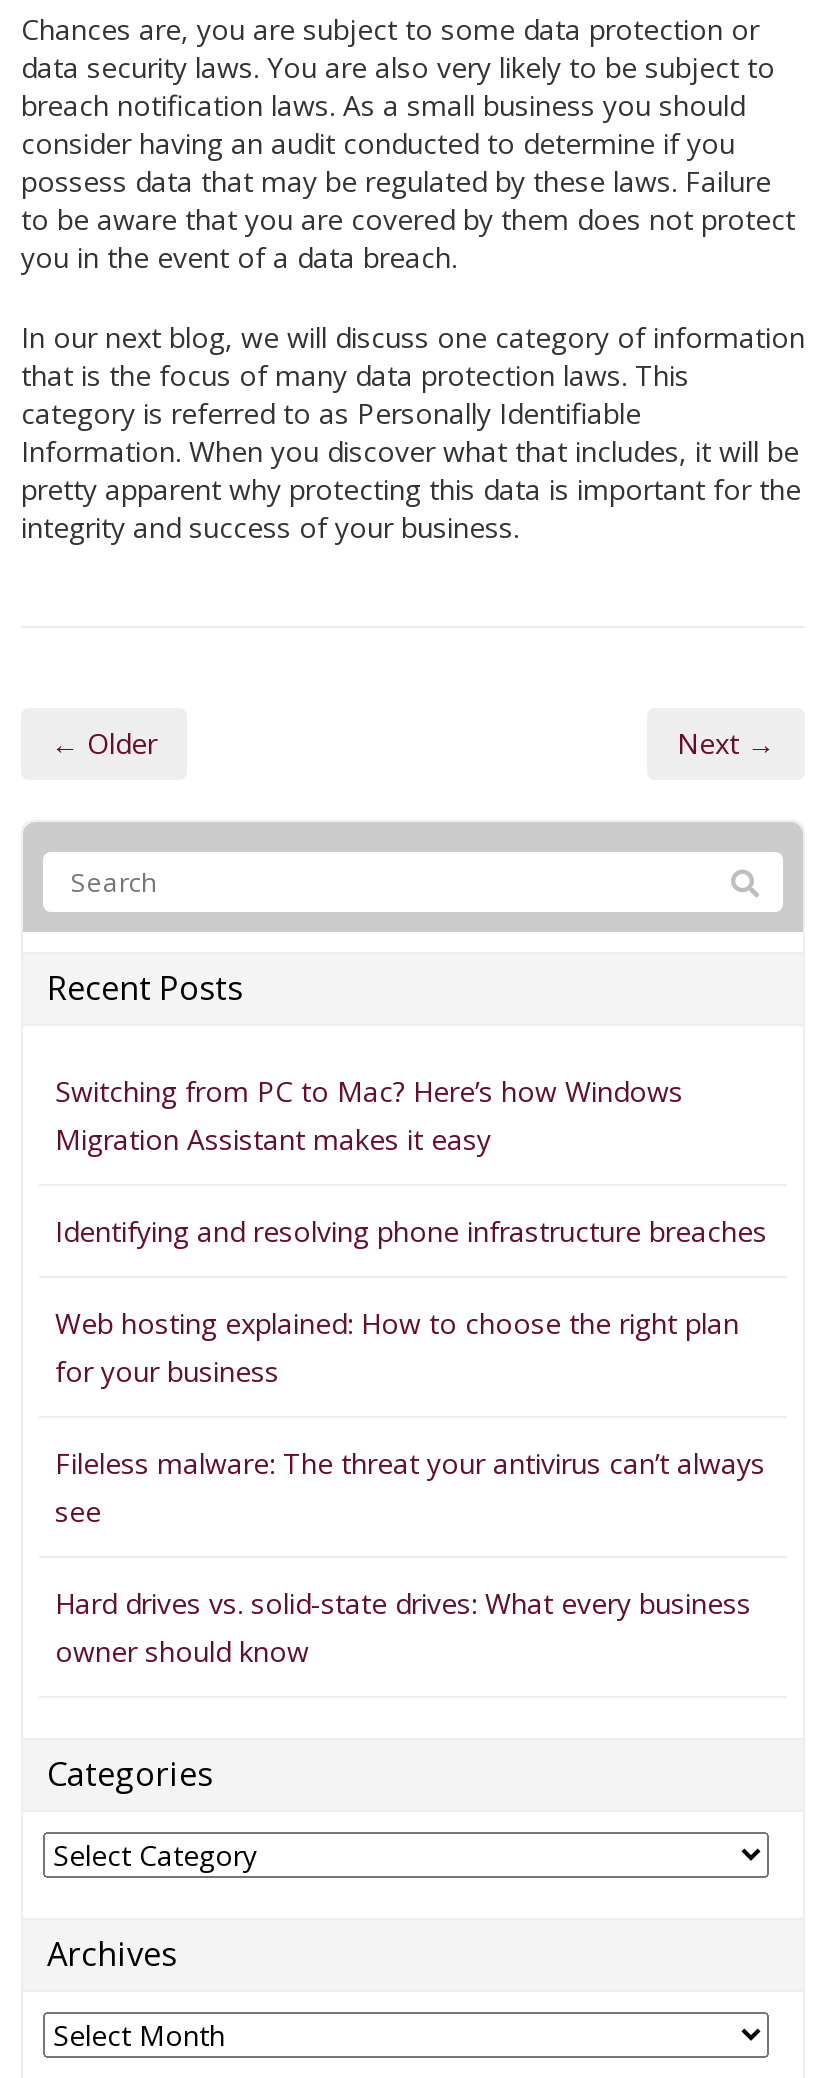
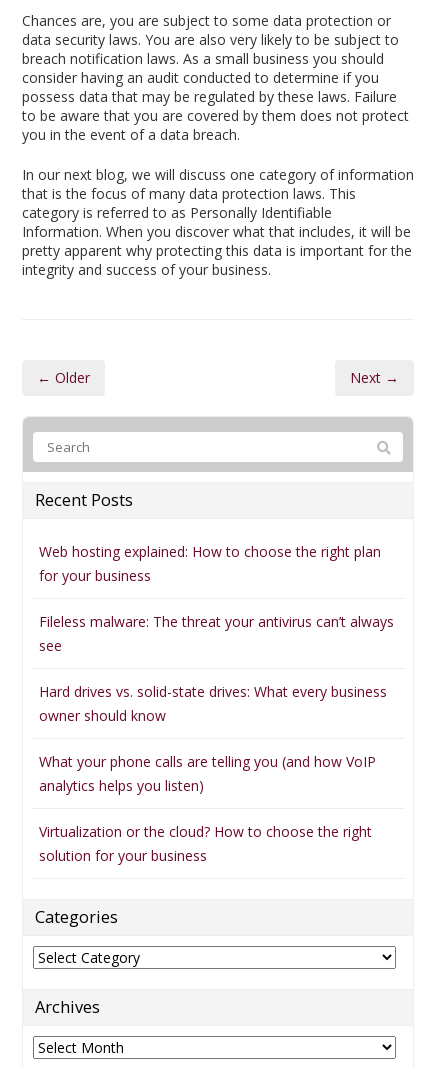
[55,1071,767,1249] Switching from PC to Mac? Here’s how Windows | Migration Assistant makes it easy | Identifying and resolving phone infrastructure breaches -> none
moved [55,1303,765,1669] -> [39,542,394,725]: Web hosting explained: How to choose the right plan | for your business | Fileless malware: The threat your antivirus can’t always | see | Hard drives vs. solid-state drives: What every business | owner should know
none -> [39,752,376,865] What your phone calls are telling you (and how VoIP | analytics helps you listen) | Virtualization or the cloud? How to choose the right | solution for your business

